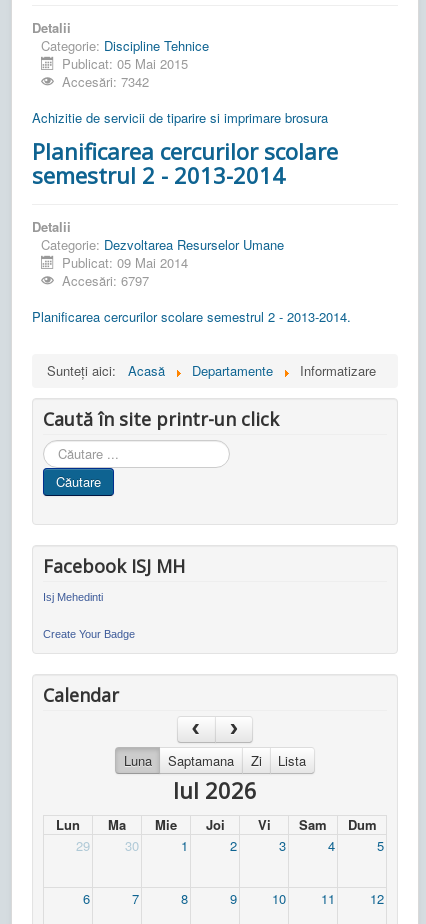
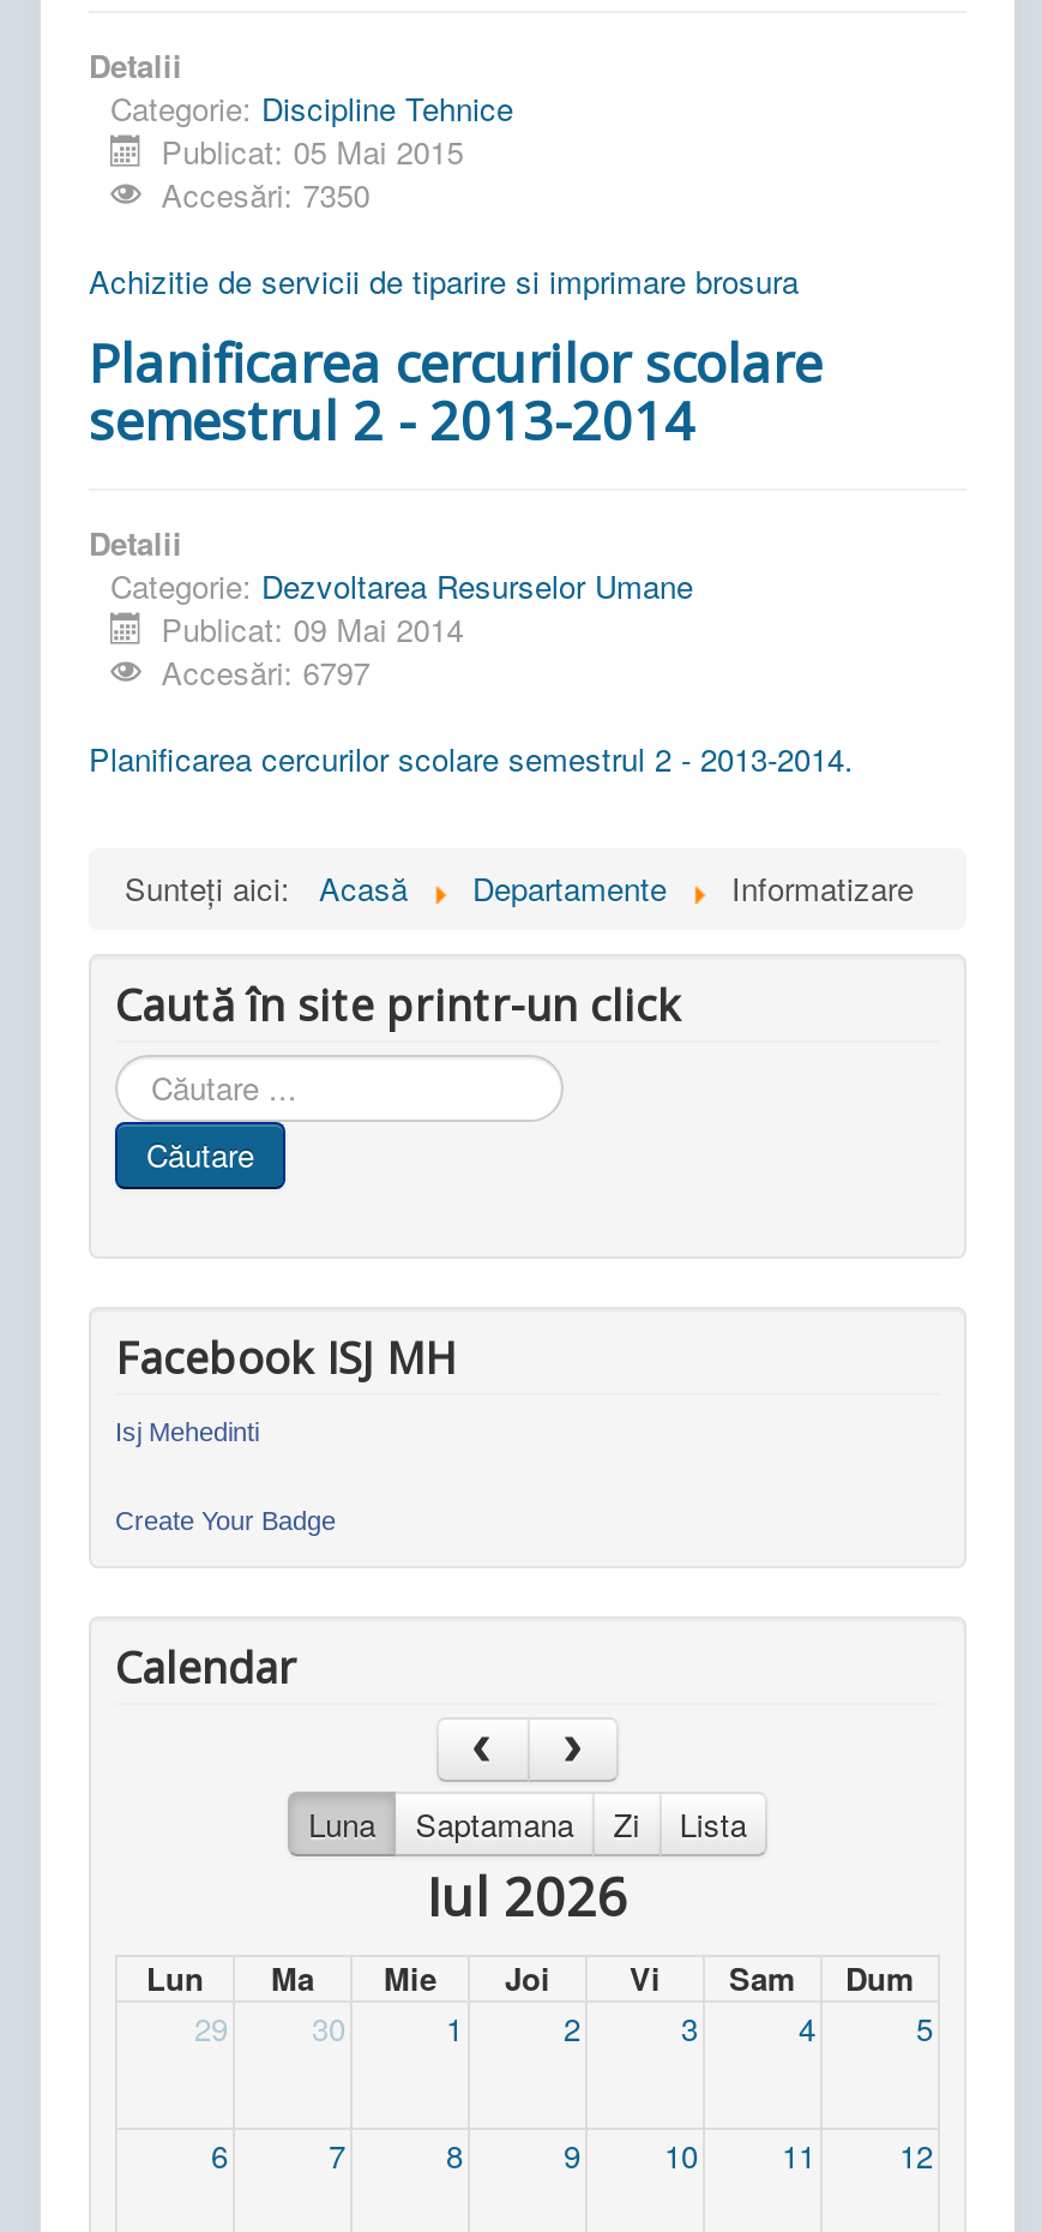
[62,72,149,91] Accesări: 7342 -> [161,171,370,217] Accesări: 7350

